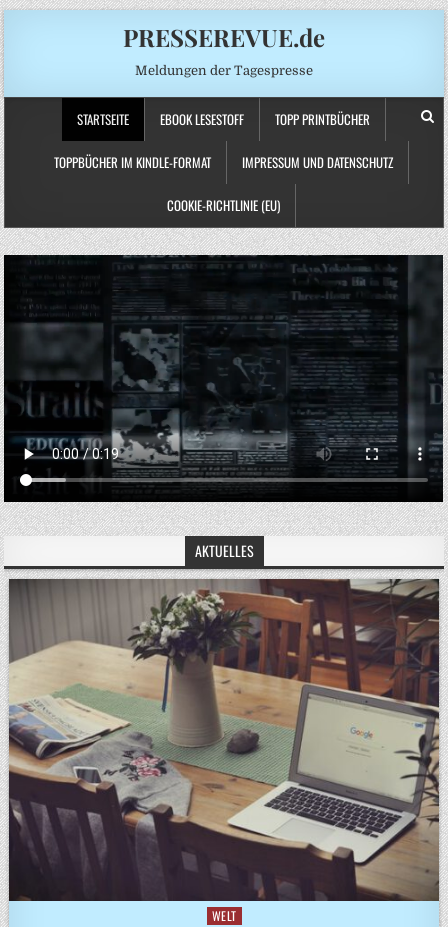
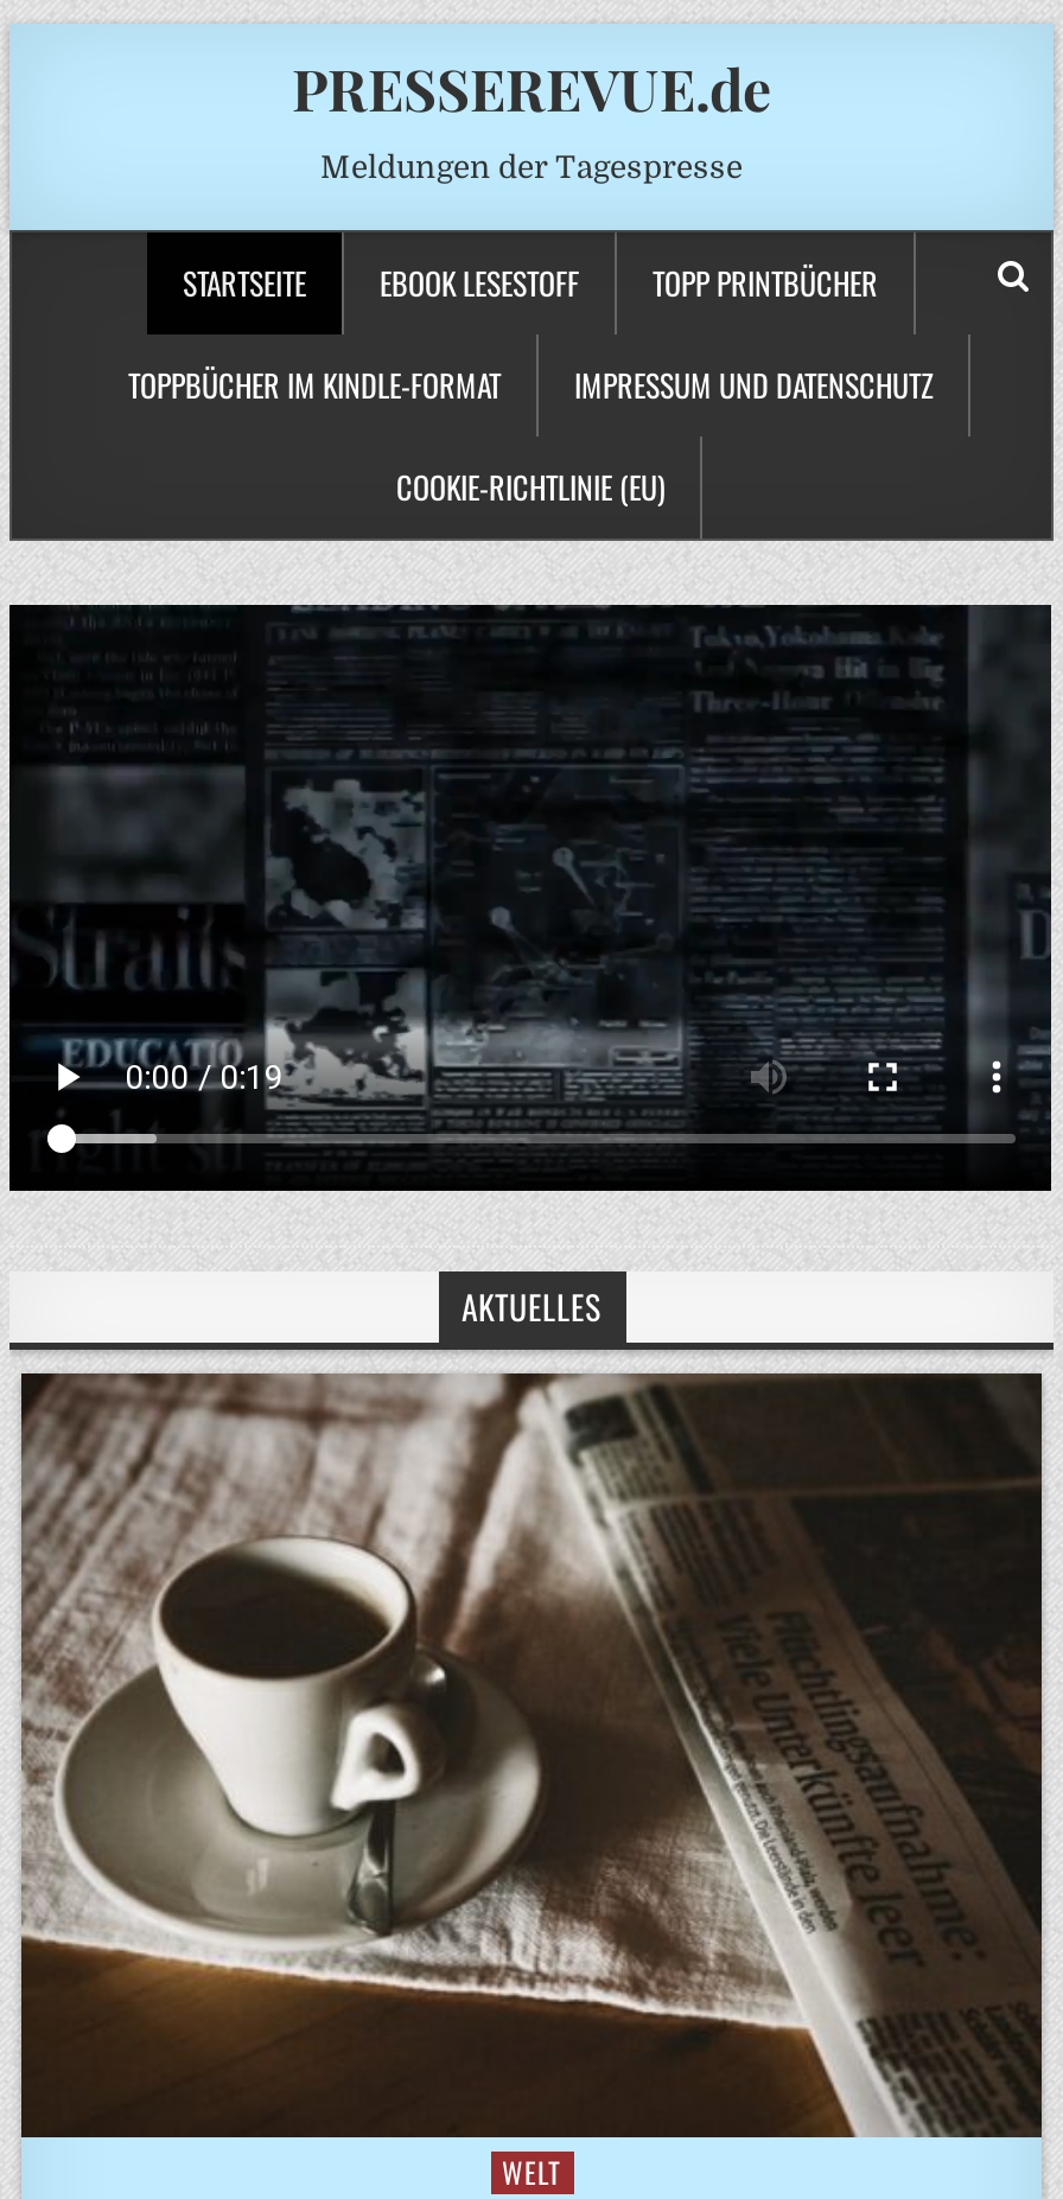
[8,579,439,902] [image] -> [19,1373,1044,2137] [image]

